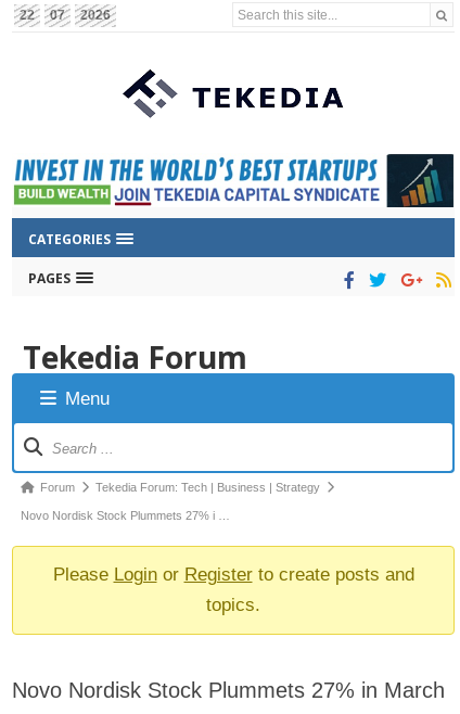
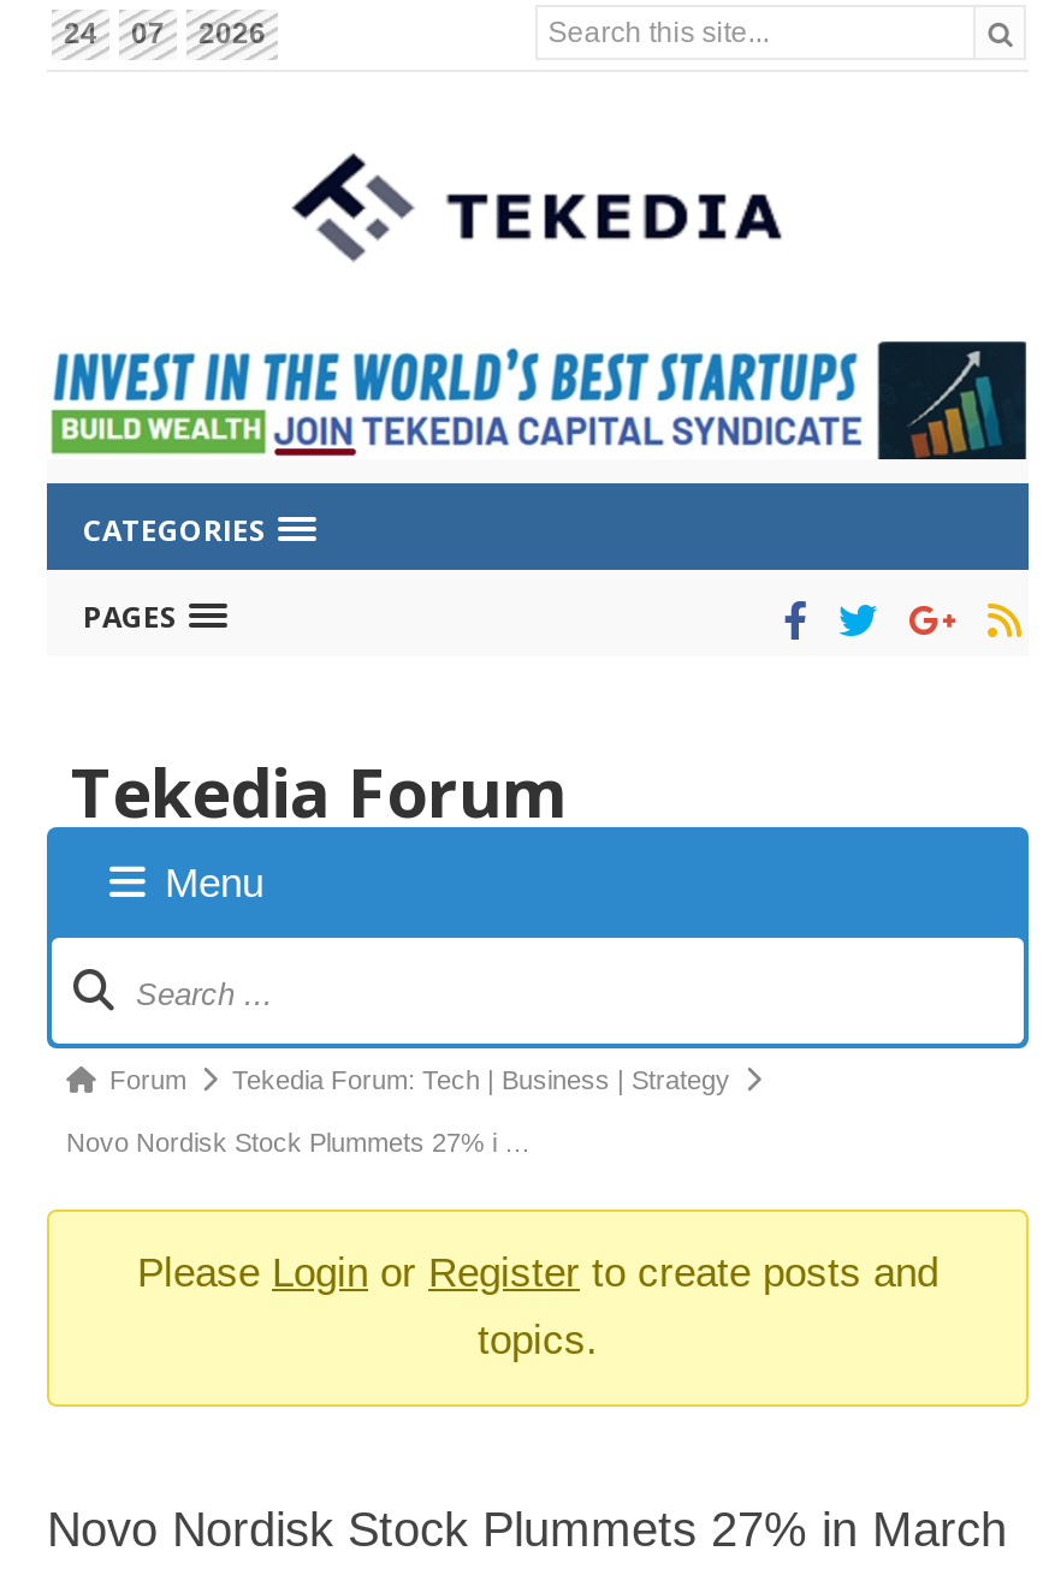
[20,8,111,23] 22 07 2026 -> [64,17,266,50] 24 07 2026

